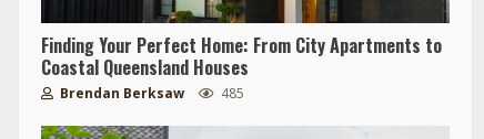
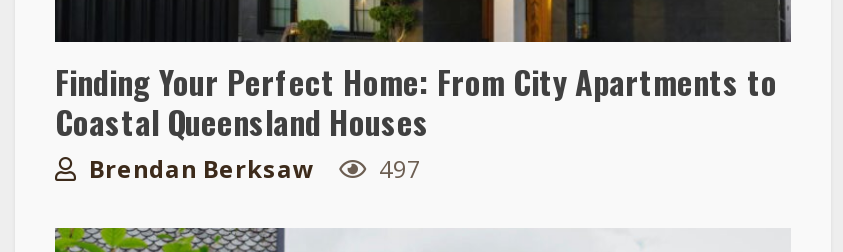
[57,84,244,102] Brendan Berksaw 485 -> [83,151,421,185] Brendan Berksaw 497

